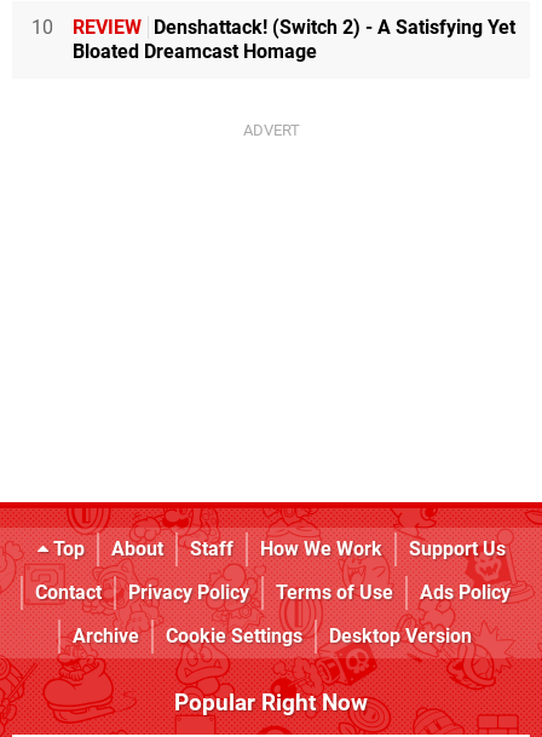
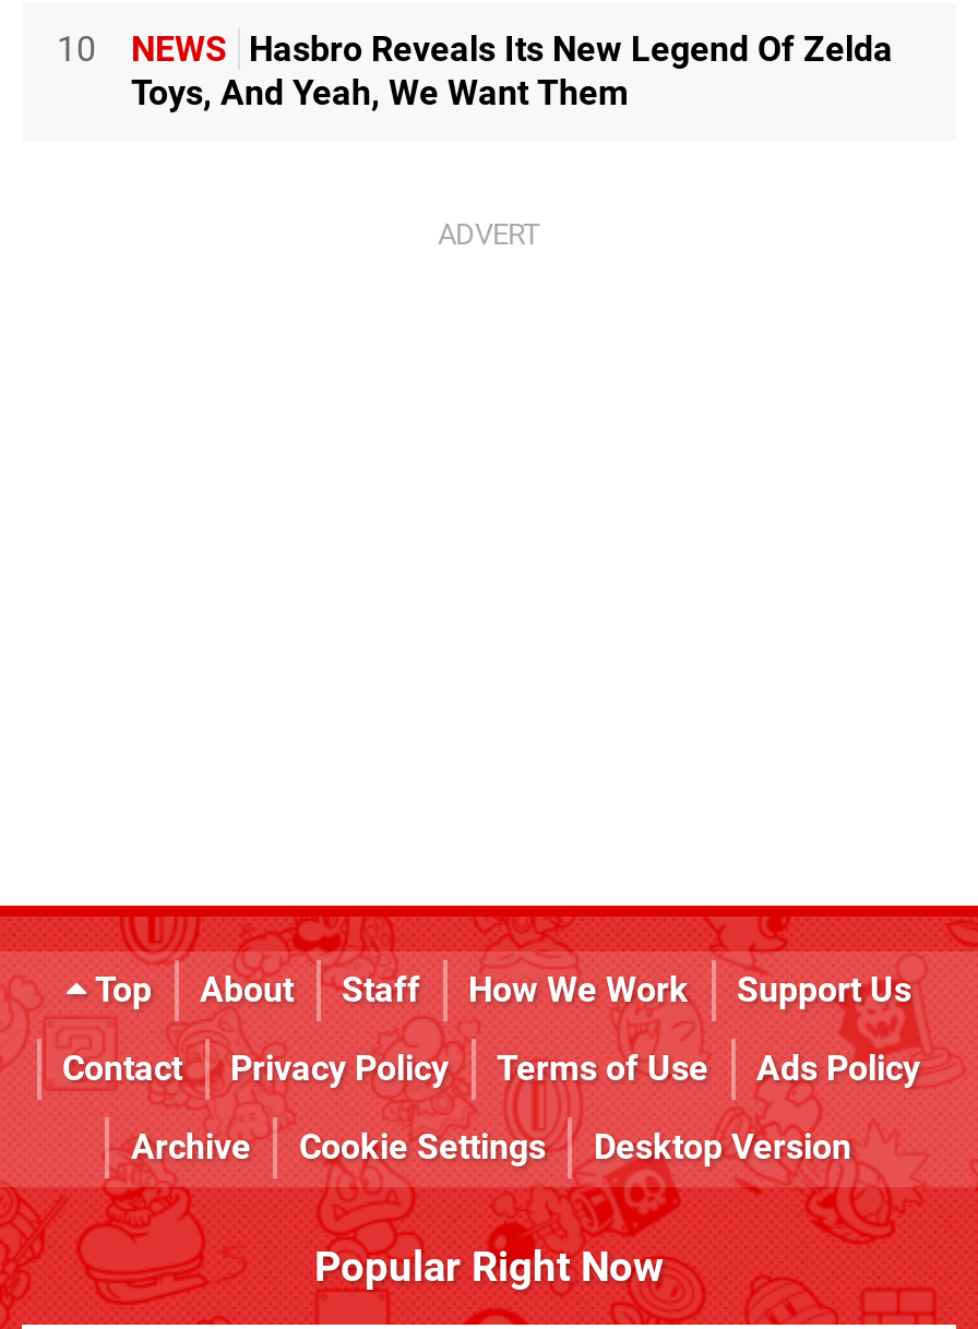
[73,16,515,63] REVIEW Denshattack! (Switch 2) - A Satisfying Yet | Bloated Dreamcast Homage -> [131,28,893,113] NEWS Hasbro Reveals Its New Legend Of Zelda | Toys, And Yeah, We Want Them

